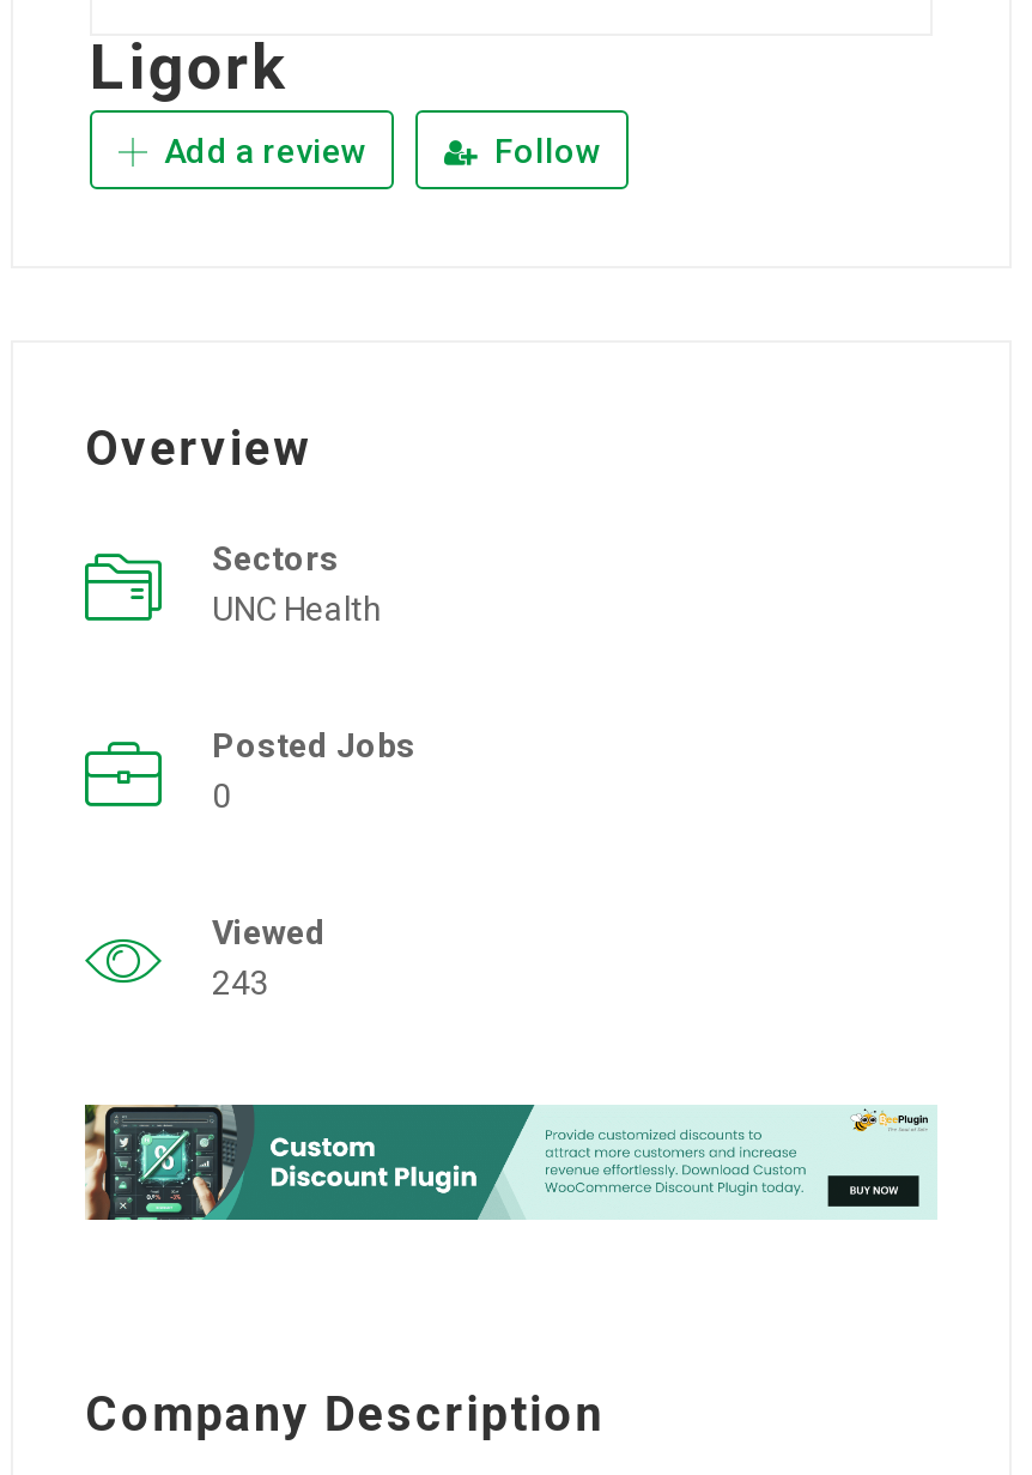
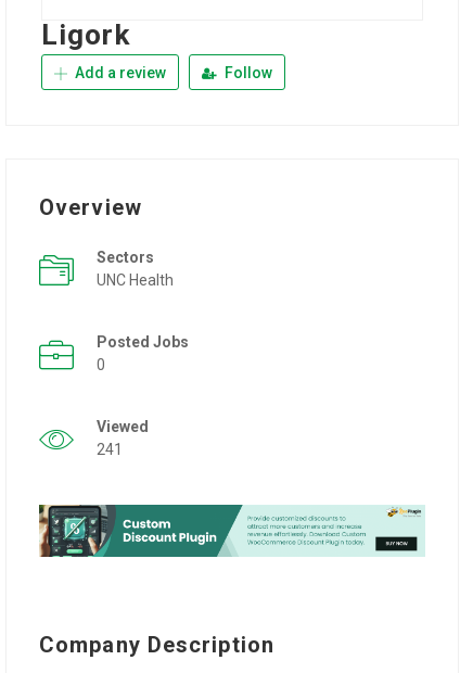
[212,962,269,1001] 243 -> [97,440,123,458] 241

